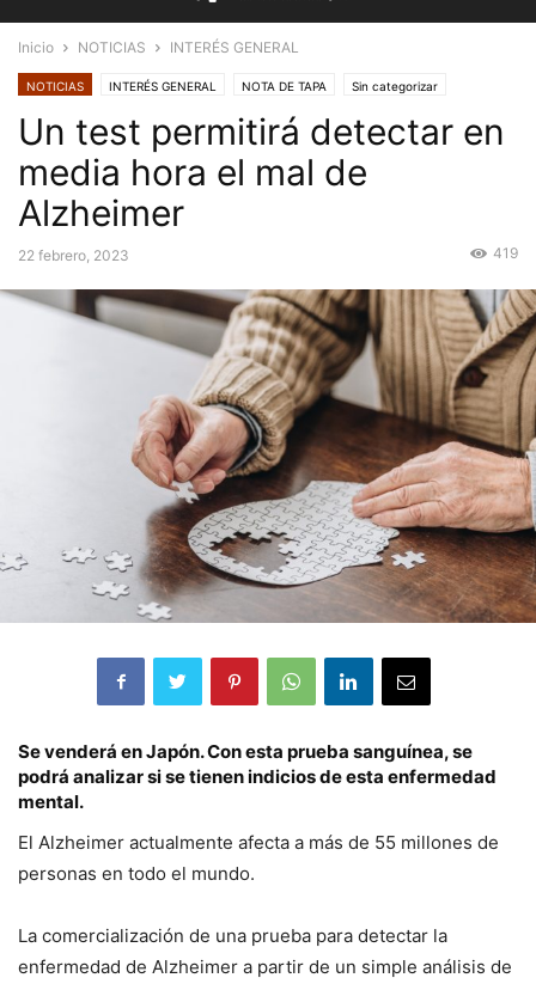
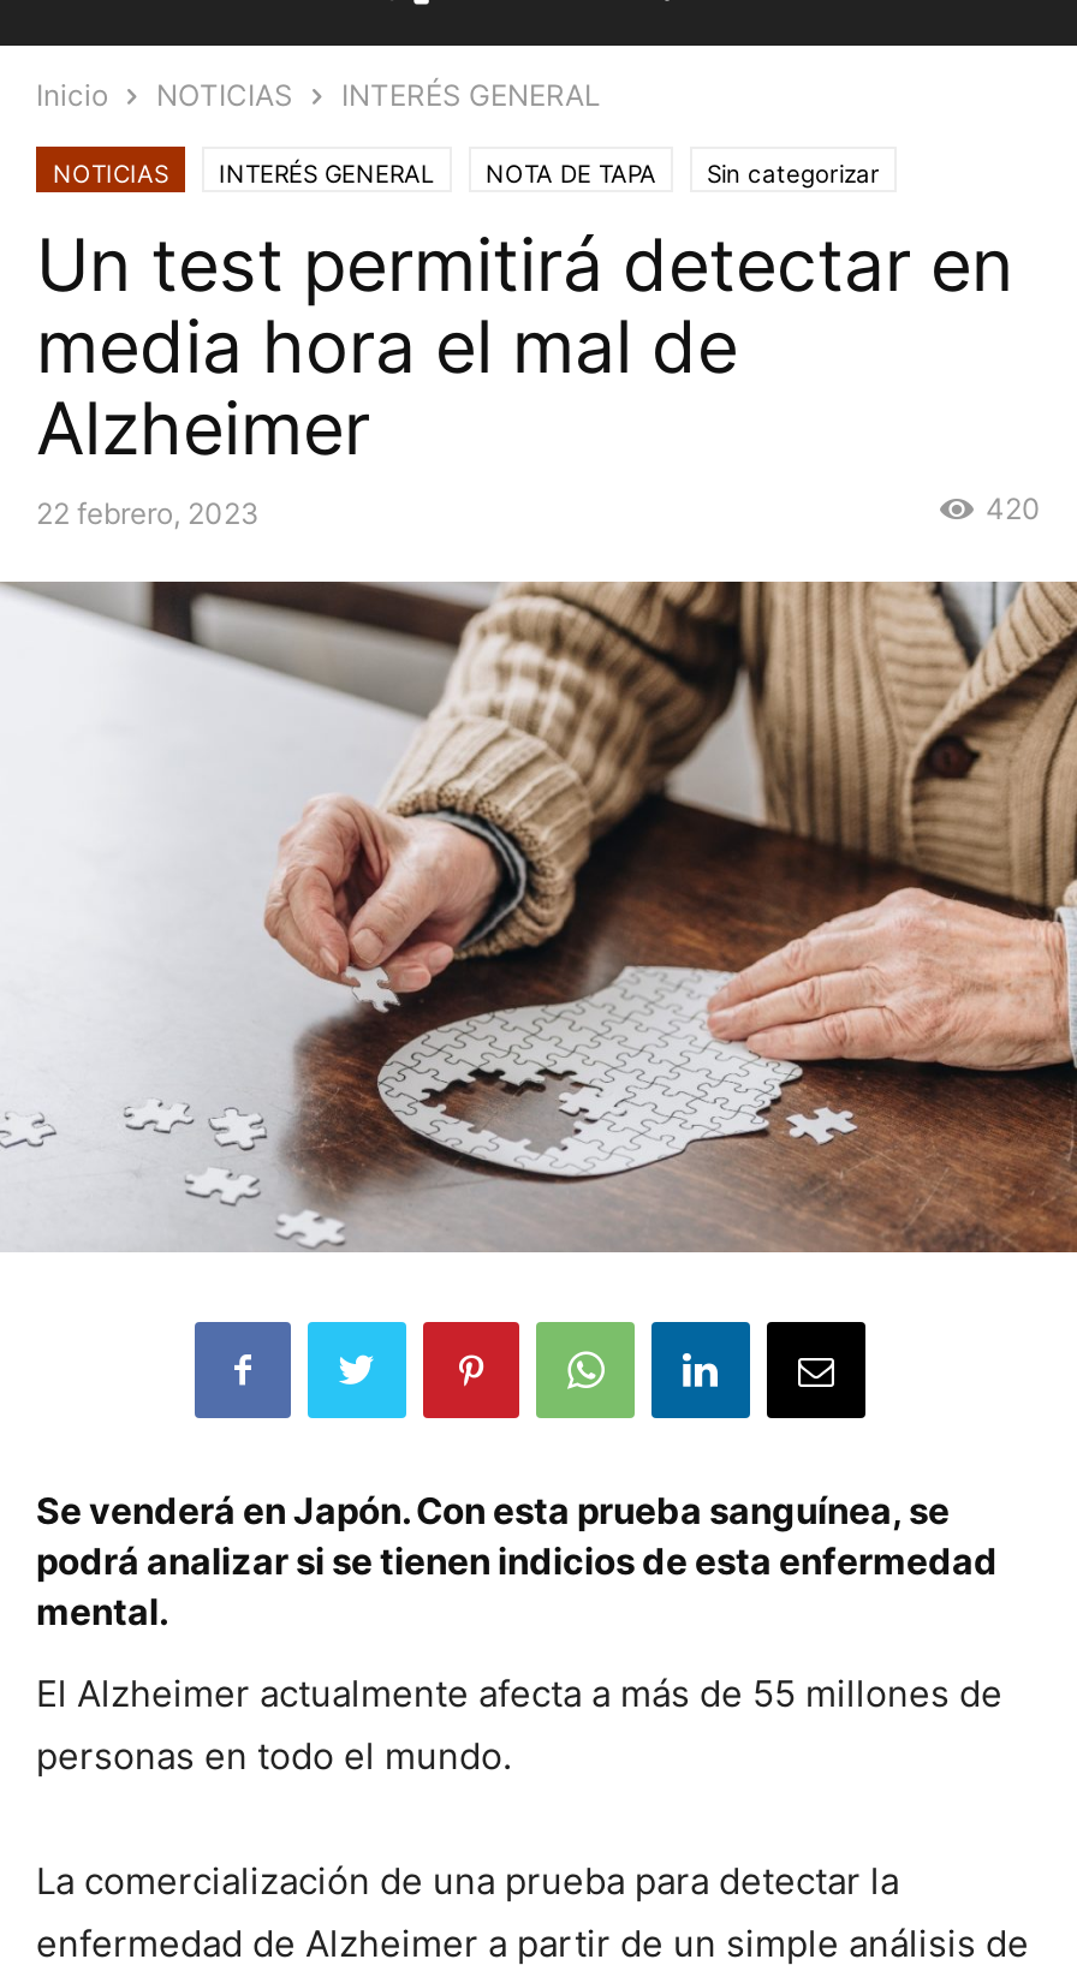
[493,244,518,262] 419 -> [986,490,1041,526] 420

